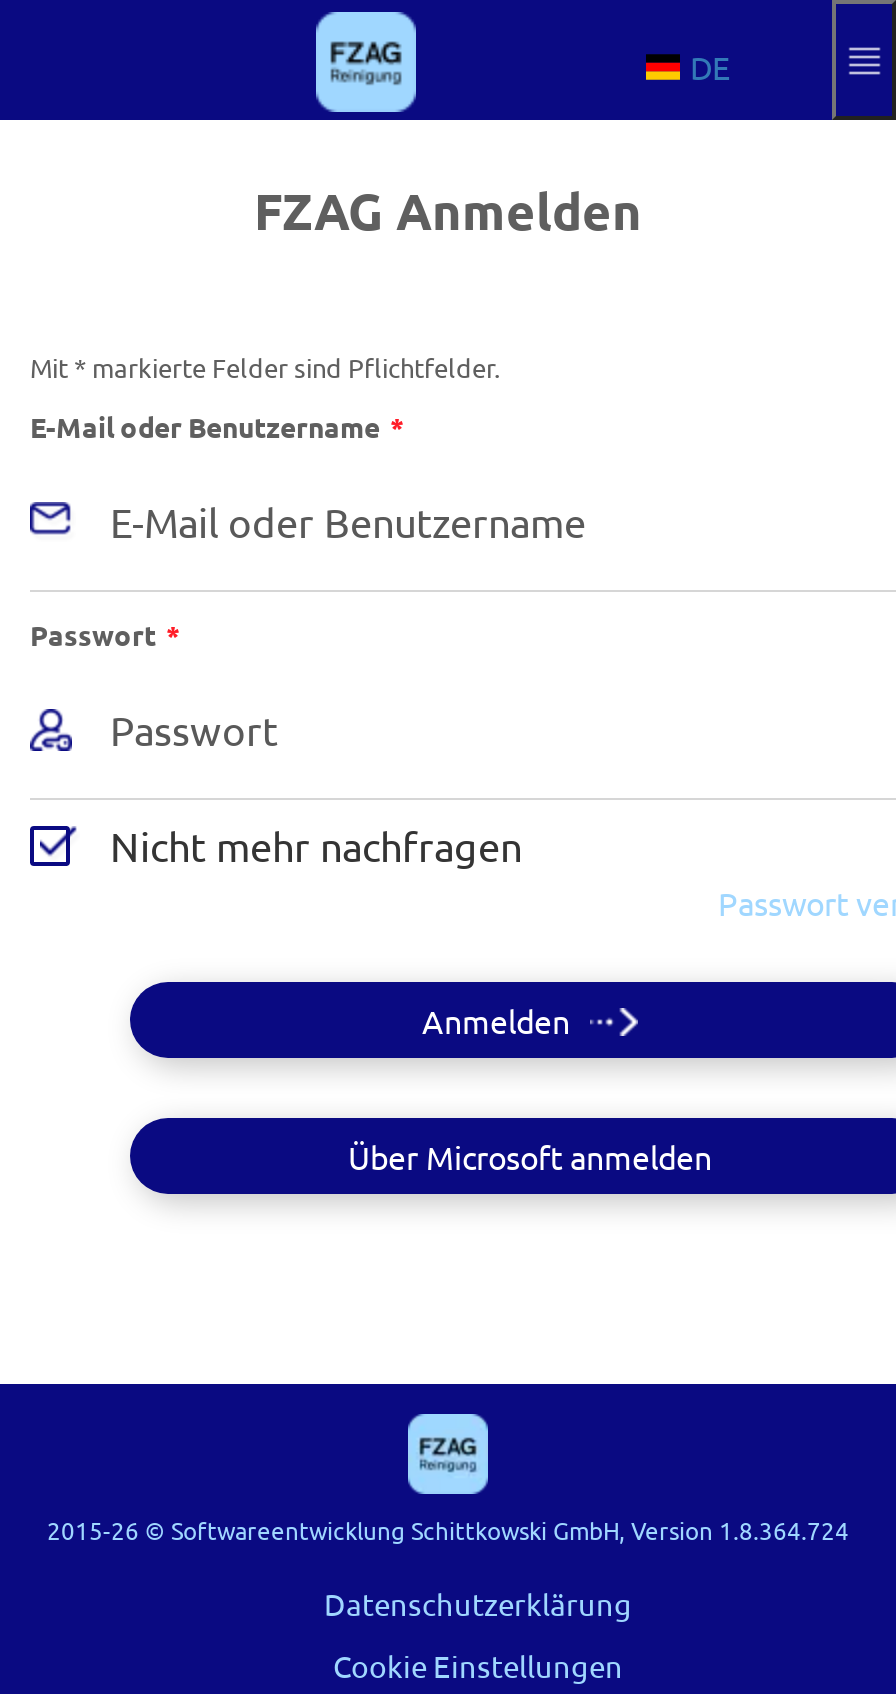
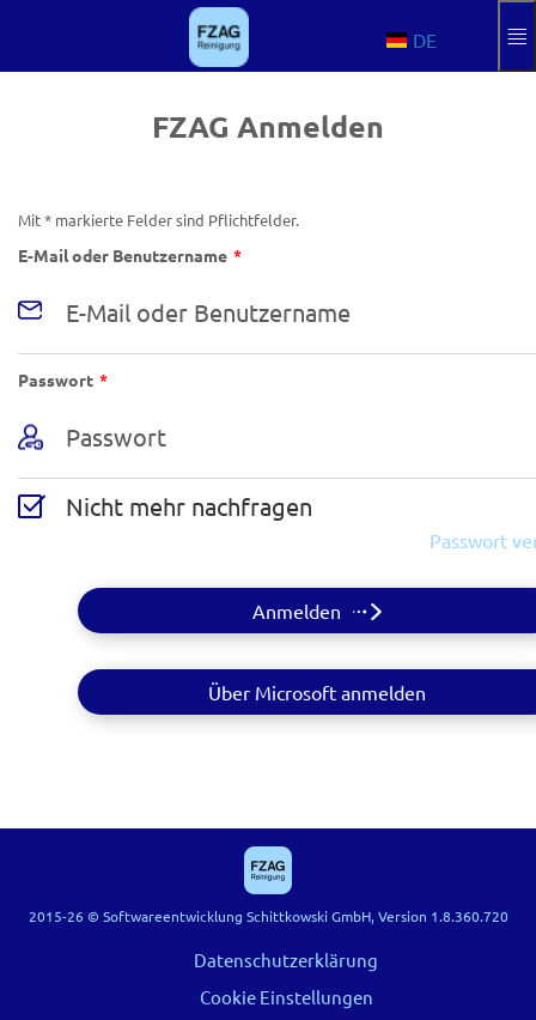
[47,1514,849,1546] 2015-26 © Softwareentwicklung Schittkowski GmbH, Version 1.8.364.724 -> [28,906,508,925] 2015-26 © Softwareentwicklung Schittkowski GmbH, Version 1.8.360.720

